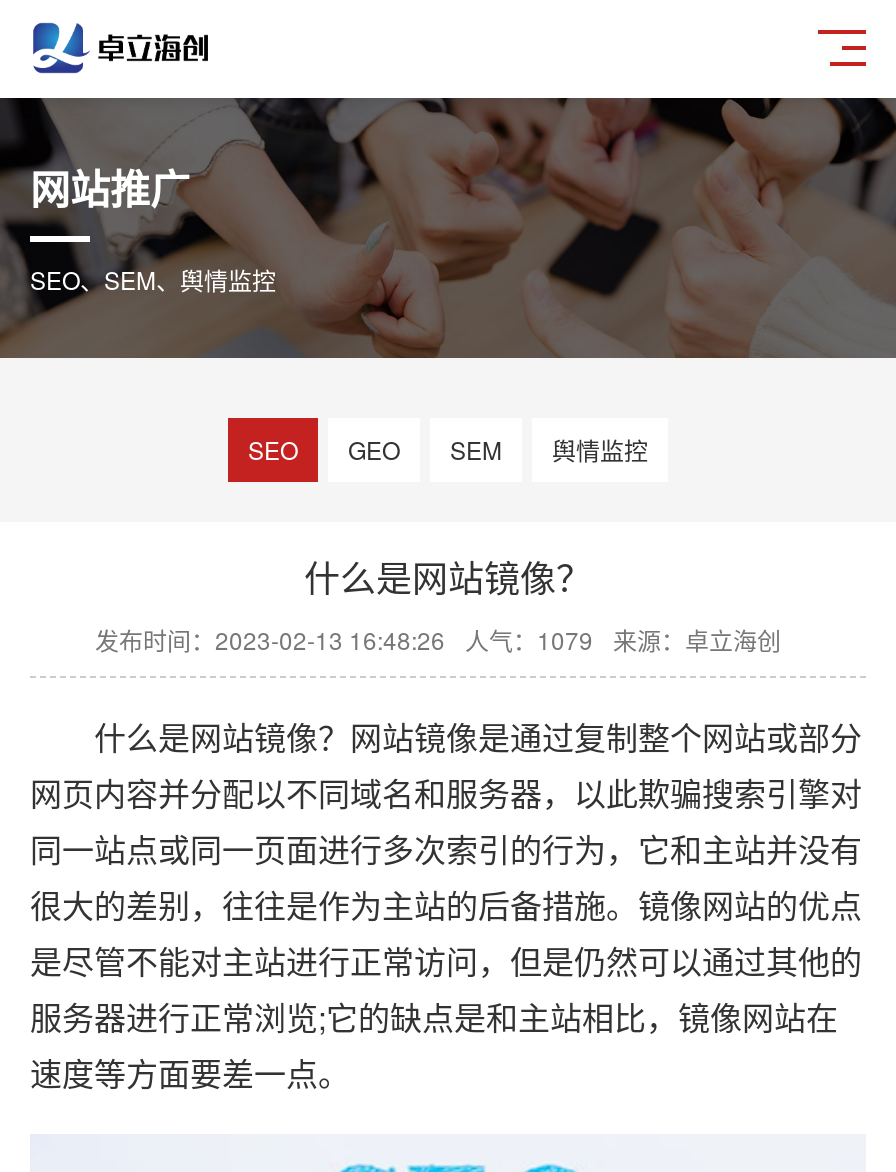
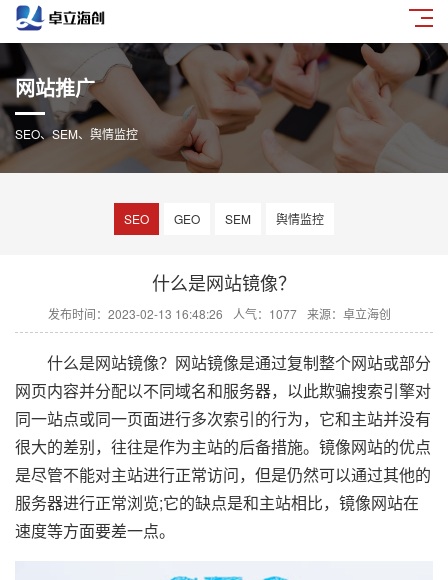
[95,622,781,656] 发布时间：2023-02-13 16:48:26 人气：1079 来源：卓立海创 -> [47,305,390,322] 发布时间：2023-02-13 16:48:26 人气：1077 来源：卓立海创

